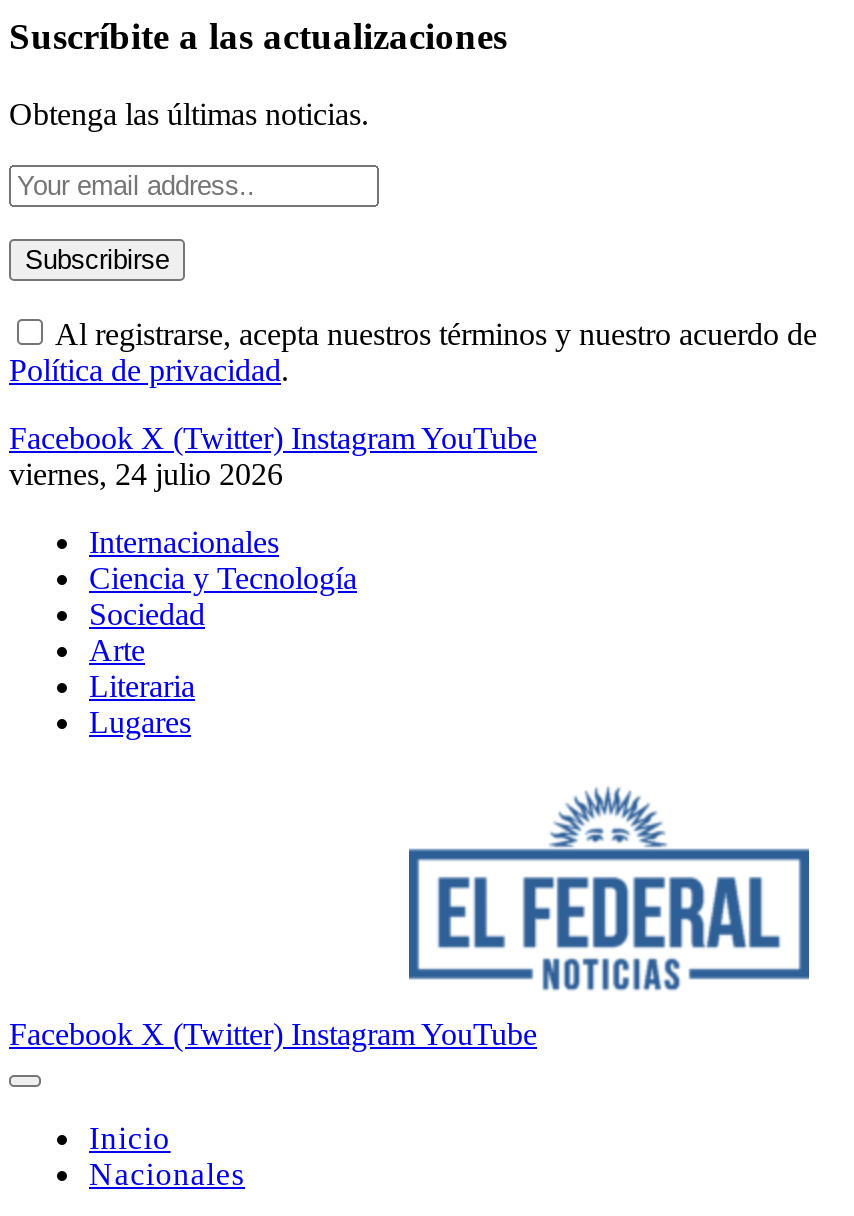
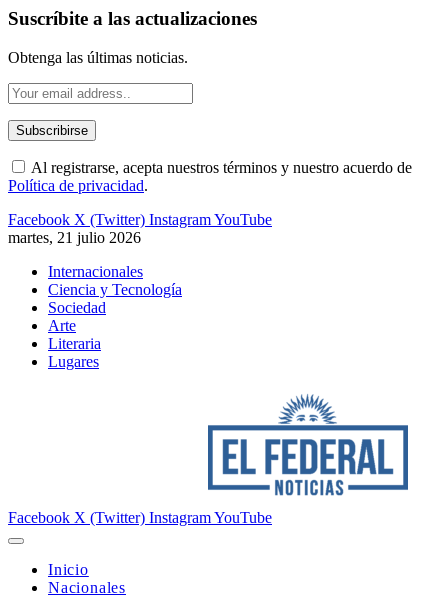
[9,457,283,491] viernes, 24 julio 2026 -> [8,229,141,246] martes, 21 julio 2026

